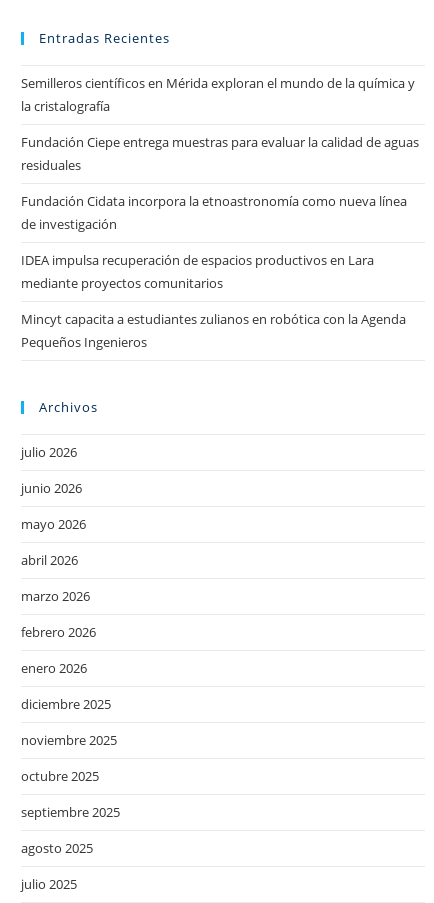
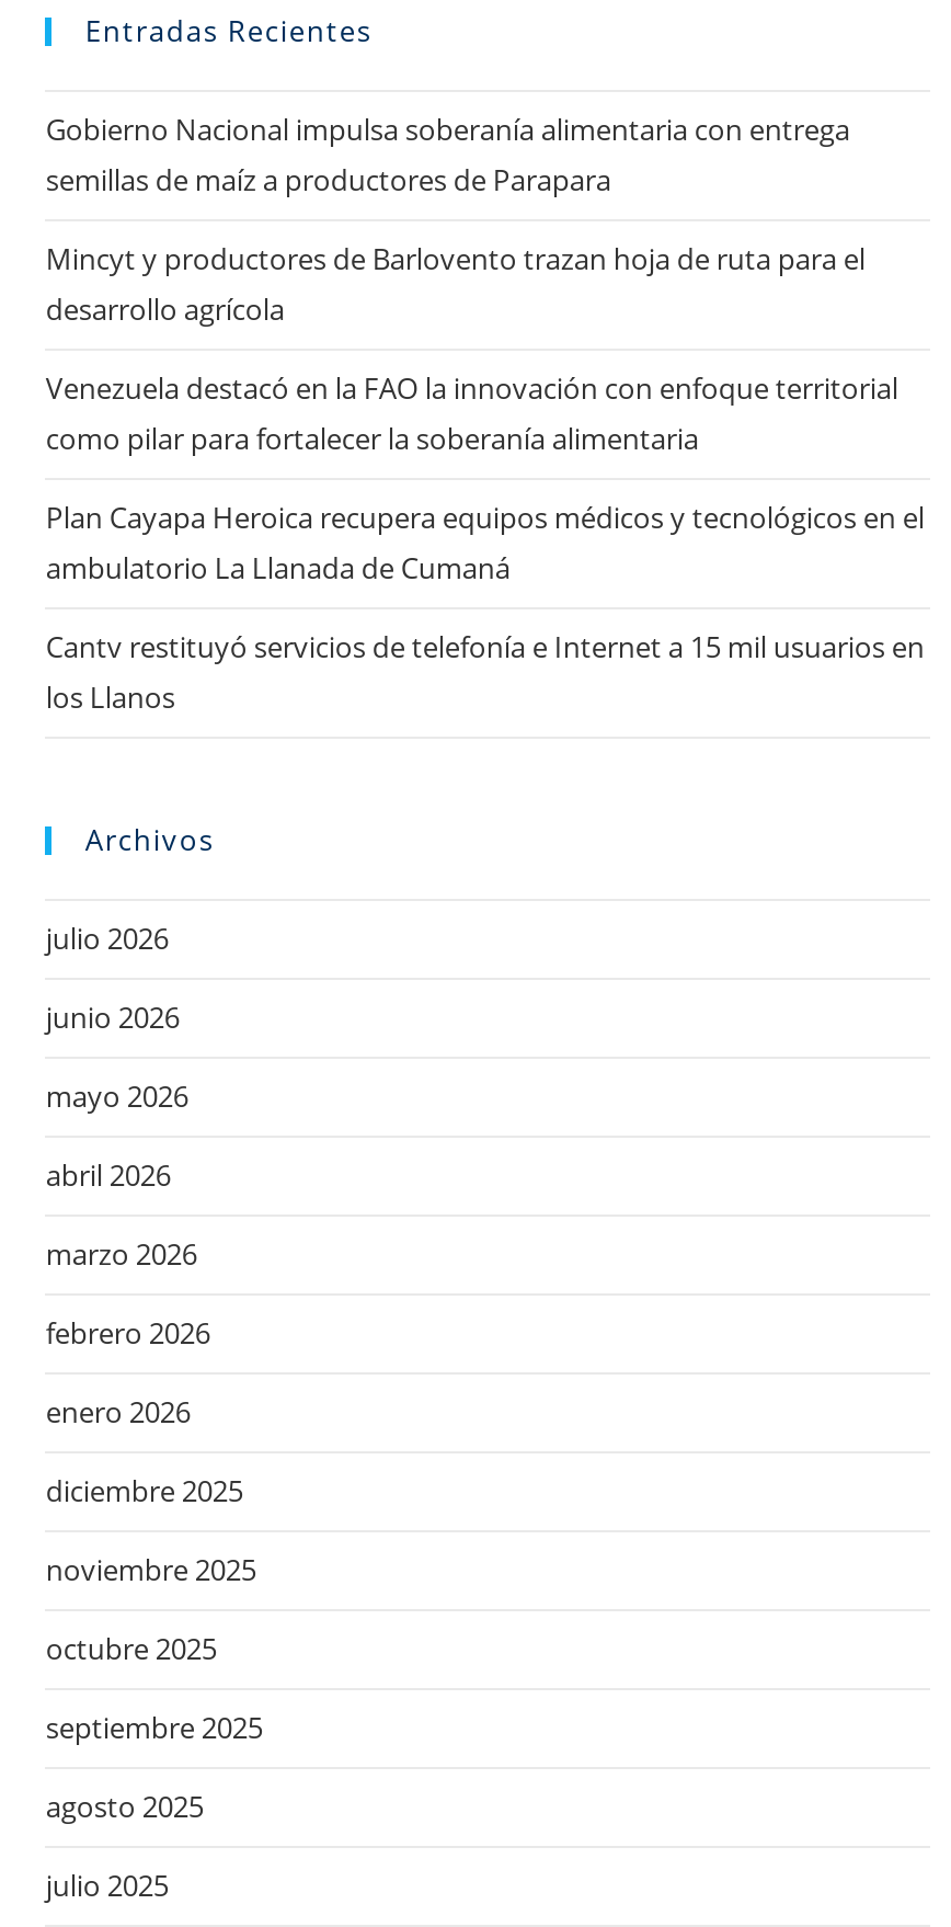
[21,74,415,115] Semilleros científicos en Mérida exploran el mundo de la química y | la cristalografía -> [46,109,850,199] Gobierno Nacional impulsa soberanía alimentaria con entrega | semillas de maíz a productores de Parapara
[21,133,419,174] Fundación Ciepe entrega muestras para evaluar la calidad de aguas | residuales -> [46,239,865,328] Mincyt y productores de Barlovento trazan hoja de ruta para el | desarrollo agrícola
[21,192,407,233] Fundación Cidata incorpora la etnoastronomía como nueva línea | de investigación -> [46,368,898,458] Venezuela destacó en la FAO la innovación con enfoque territorial | como pilar para fortalecer la soberanía alimentaria
[21,251,374,292] IDEA impulsa recuperación de espacios productivos en Lara | mediante proyectos comunitarios -> [46,497,924,587] Plan Cayapa Heroica recupera equipos médicos y tecnológicos en el | ambulatorio La Llanada de Cumaná
[21,310,406,351] Mincyt capacita a estudiantes zulianos en robótica con la Agenda | Pequeños Ingenieros -> [46,627,924,716] Cantv restituyó servicios de telefonía e Internet a 15 mil usuarios en | los Llanos

